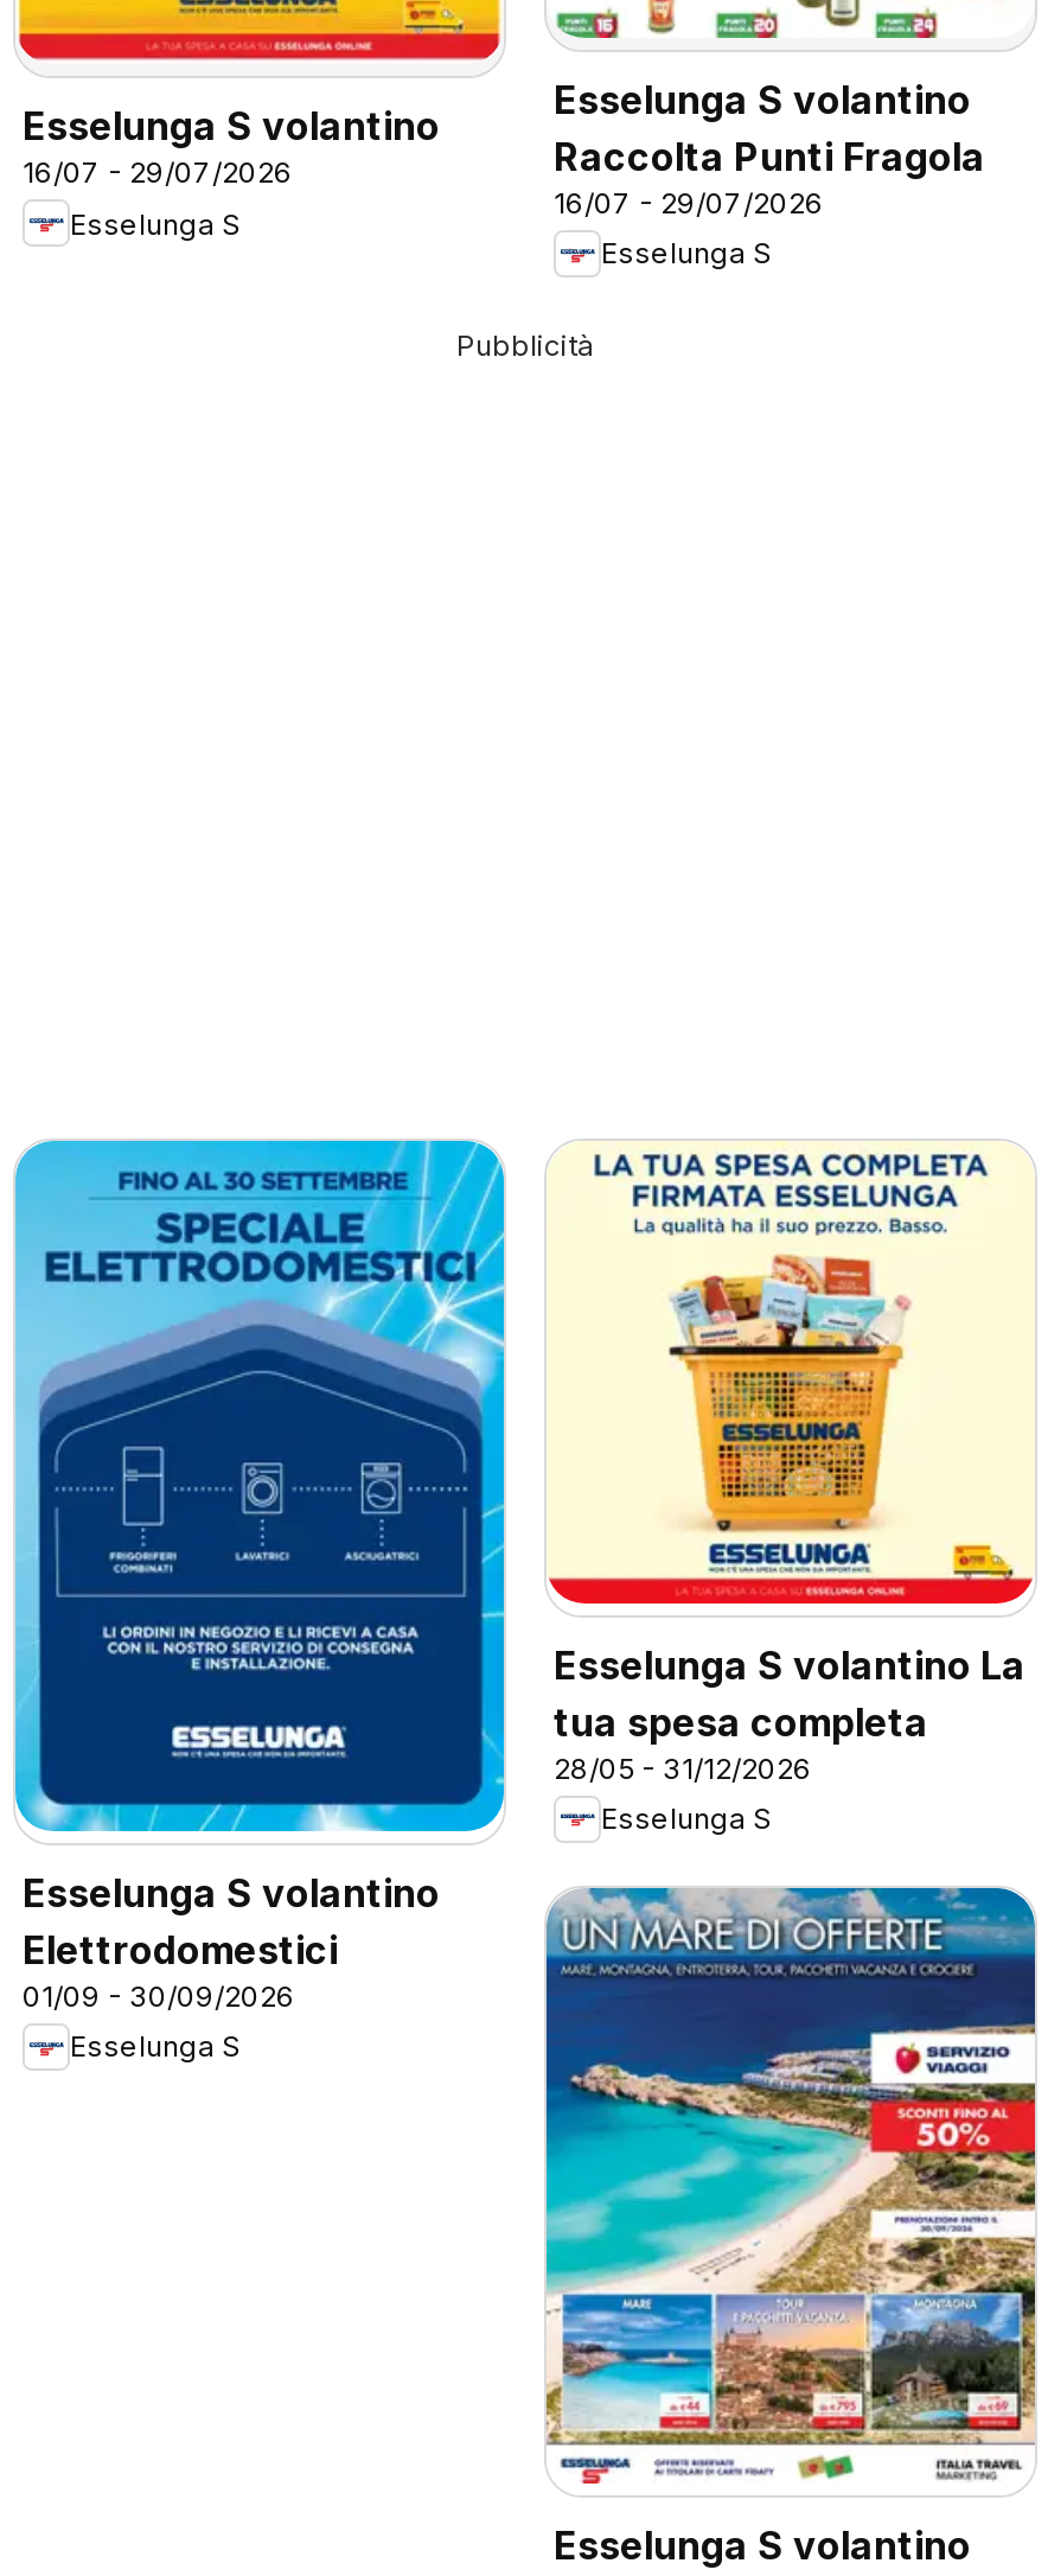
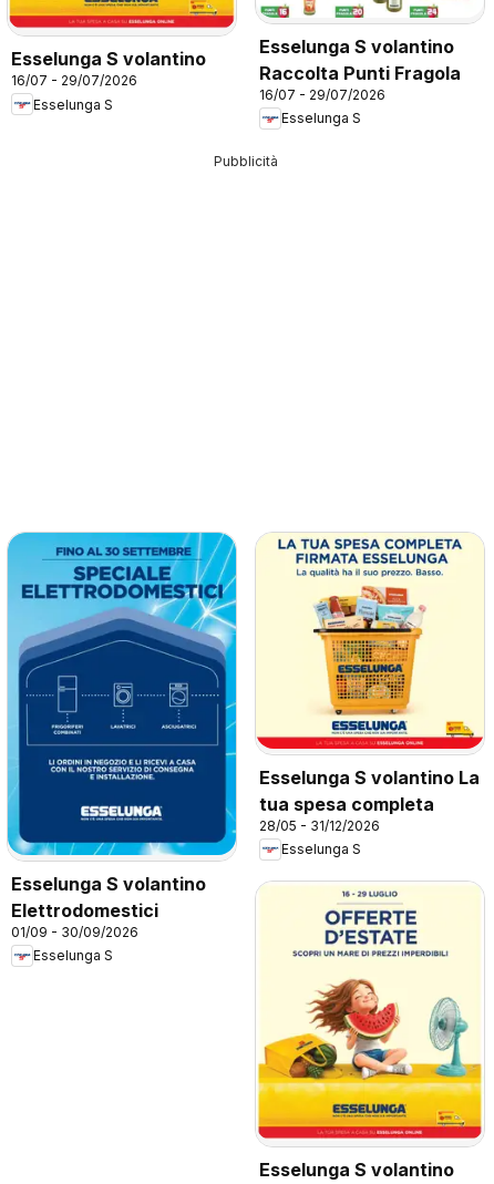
[544,1886,1037,2486] [image] -> [256,882,484,1141] [image]

